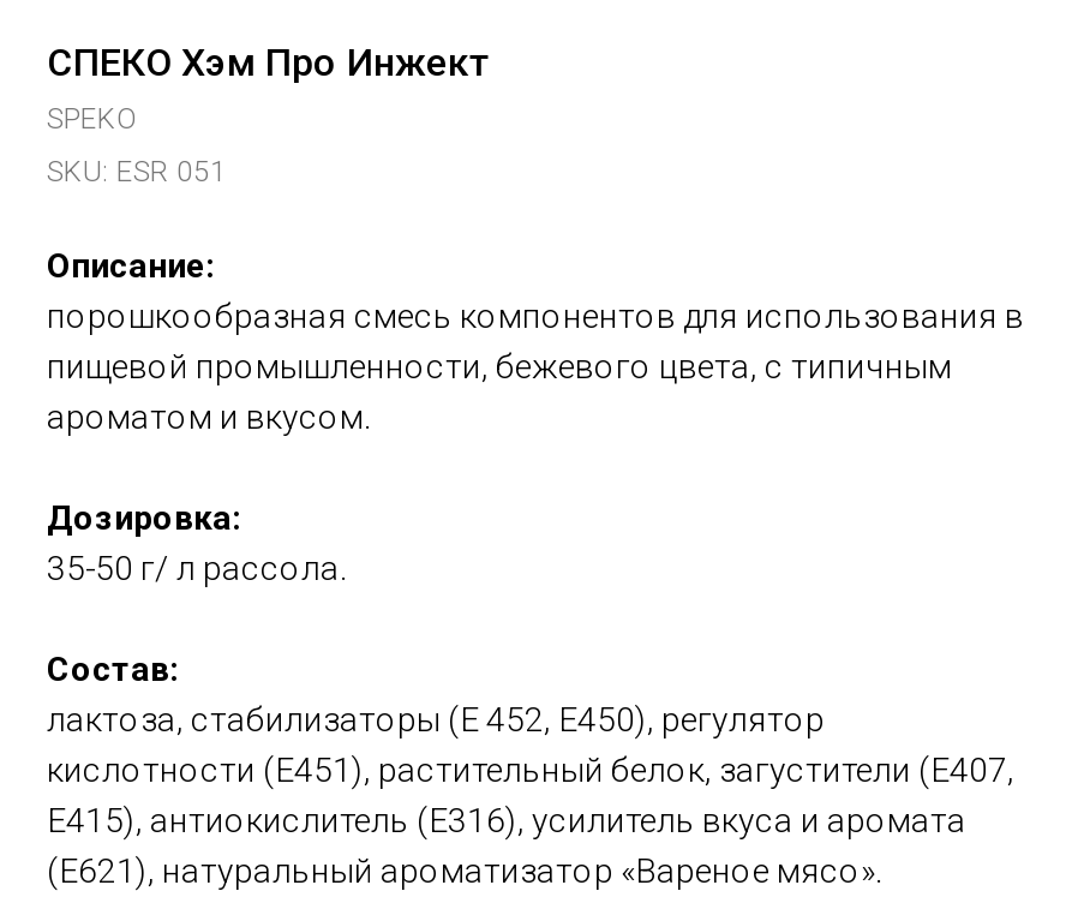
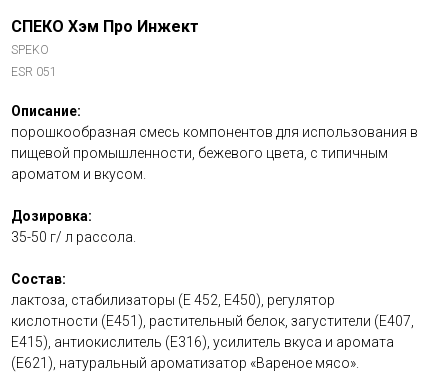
[47,155,227,189] SKU: ESR 051 -> [11,65,57,79] ESR 051

